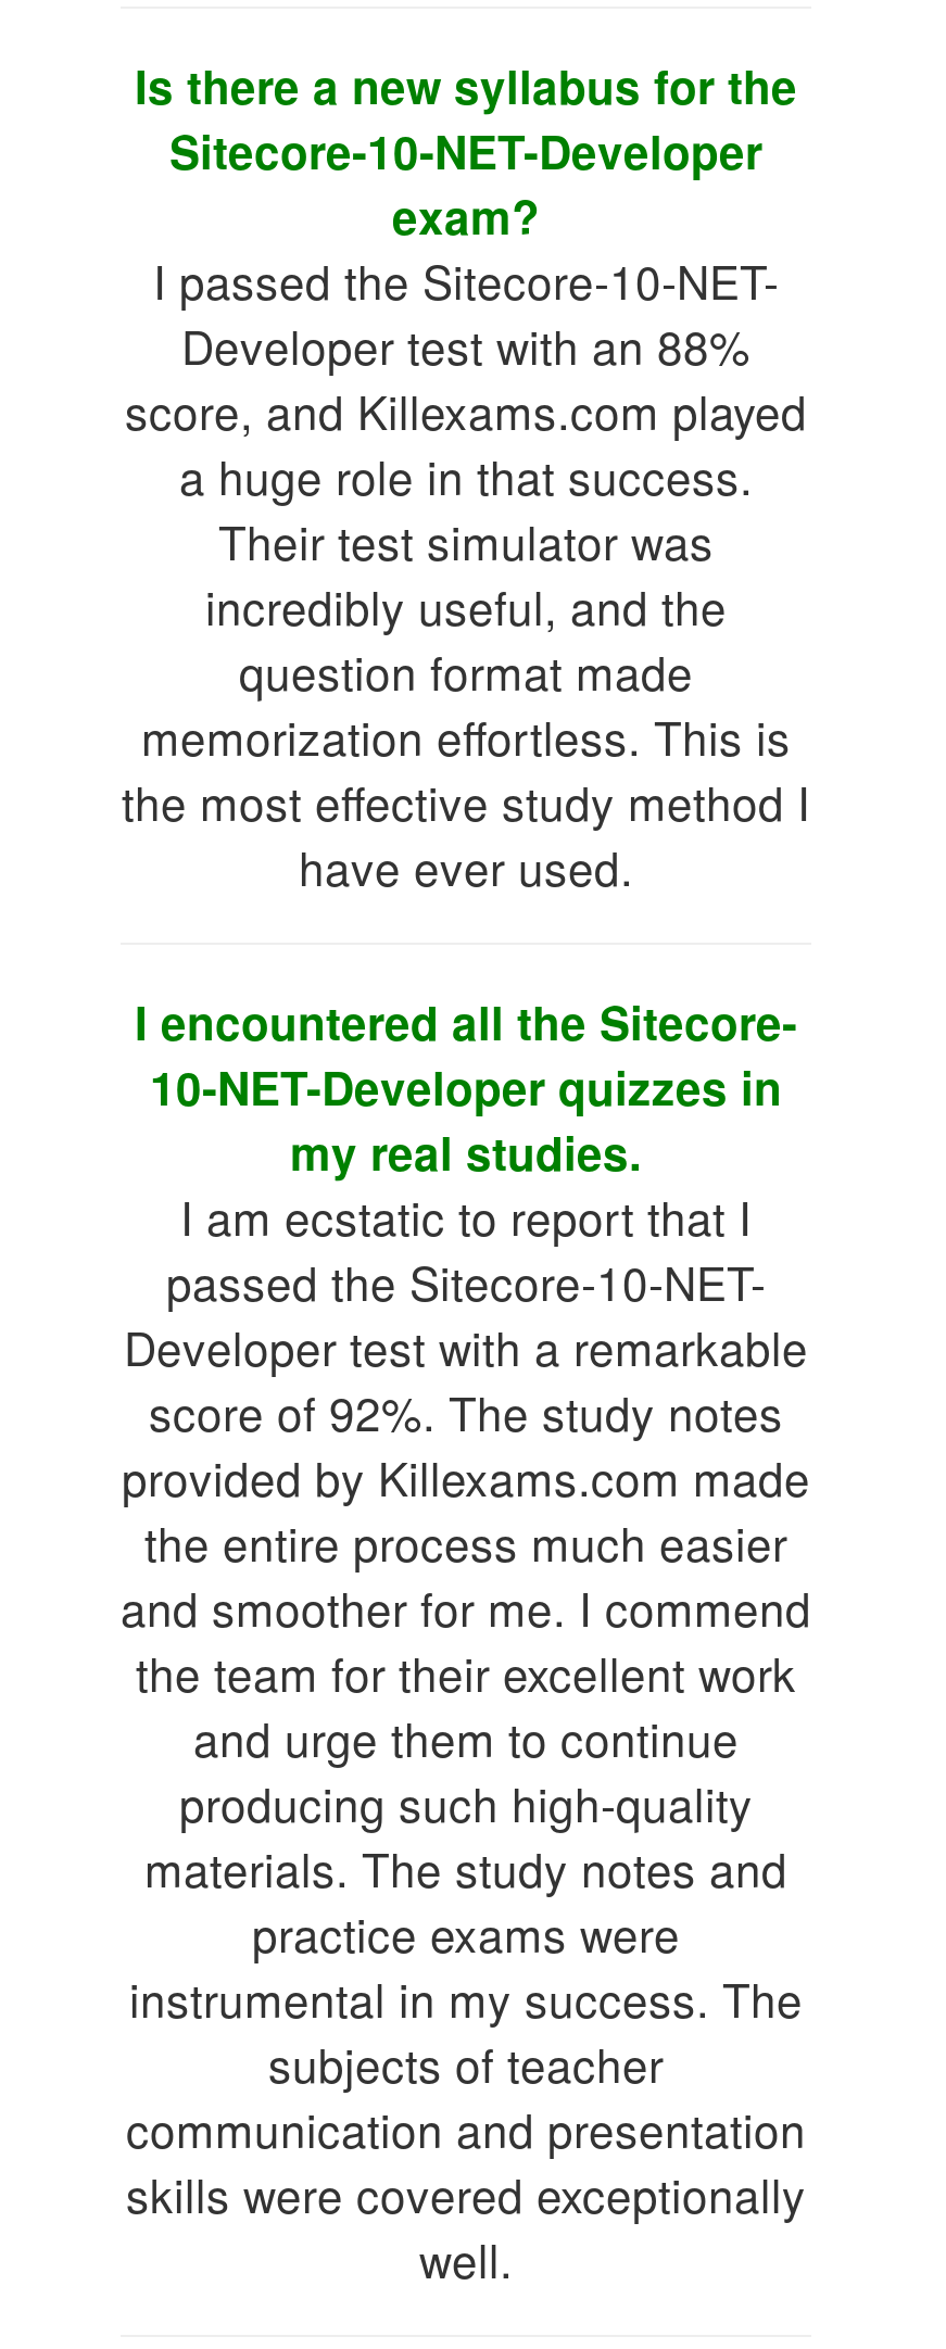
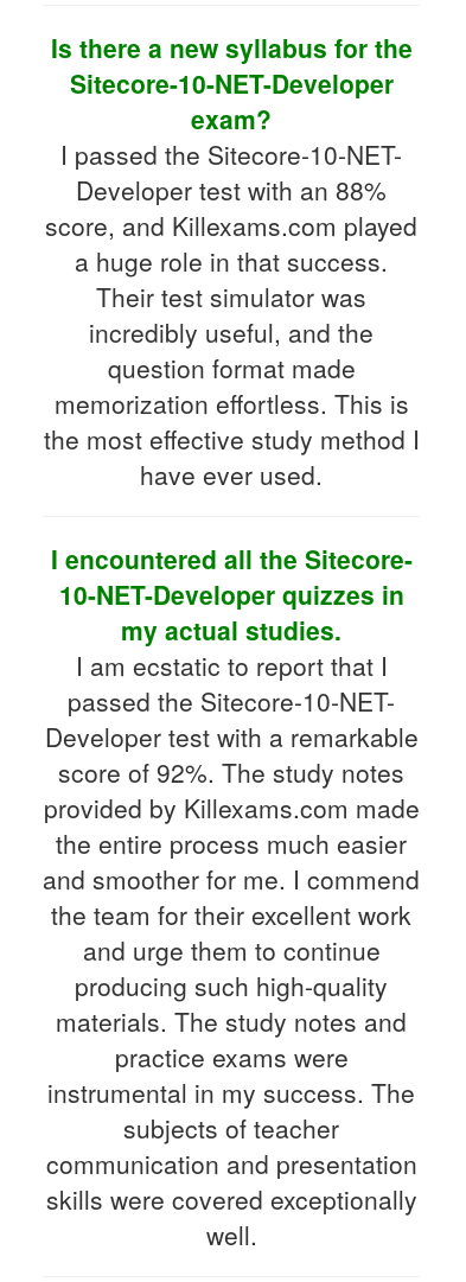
[290,1118,642,1183] my real studies. -> [121,612,341,647] my actual studies.

